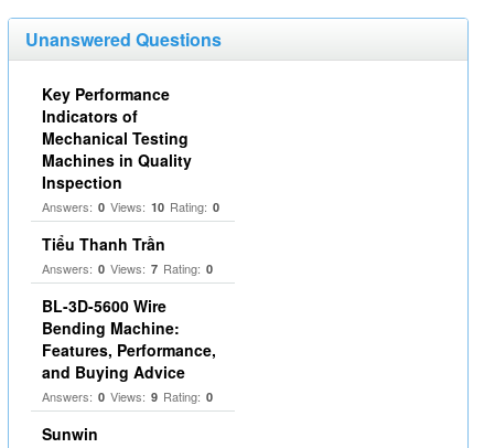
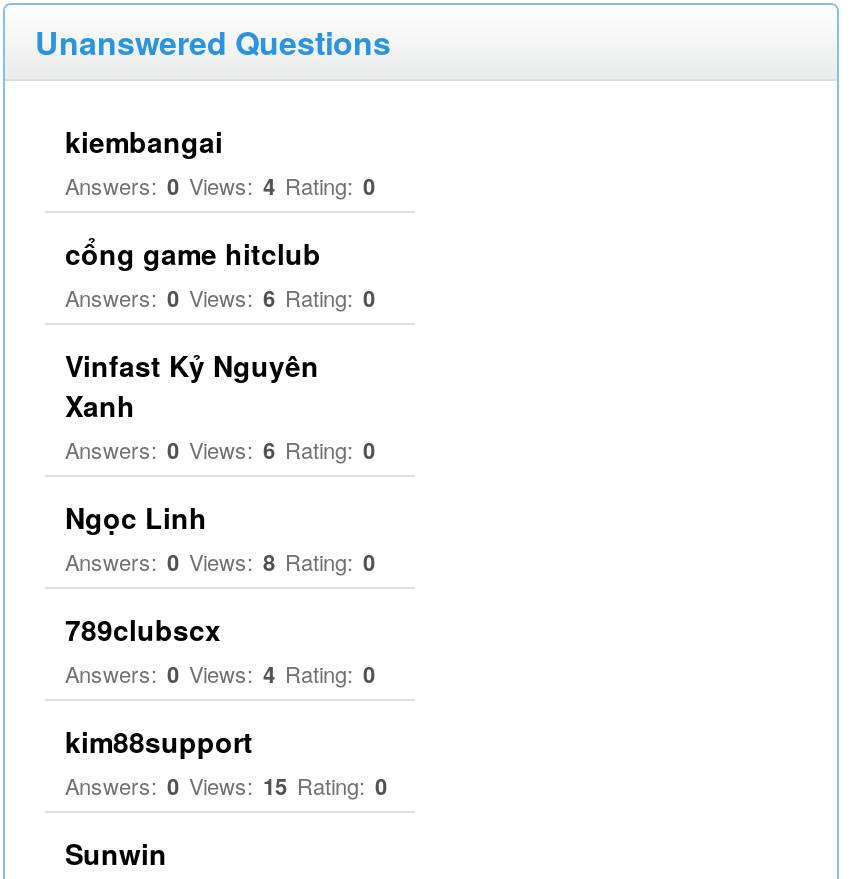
[42,83,219,405] Key Performance | Indicators of | Mechanical Testing | Machines in Quality | Inspection | Answers: 0 Views: 10 Rating: 0 | Tiểu Thanh Trần | Answers: 0 Views: 7 Rating: 0 | BL-3D-5600 Wire | Bending Machine: | Features, Performance, | and Buying Advice | Answers: 0 Views: 9 Rating: 0 -> [65,121,387,801] kiembangai | Answers: 0 Views: 4 Rating: 0 | cổng game hitclub | Answers: 0 Views: 6 Rating: 0 | Vinfast Kỷ Nguyên | Xanh | Answers: 0 Views: 6 Rating: 0 | Ngọc Linh | Answers: 0 Views: 8 Rating: 0 | 789clubscx | Answers: 0 Views: 4 Rating: 0 | kim88support | Answers: 0 Views: 15 Rating: 0

